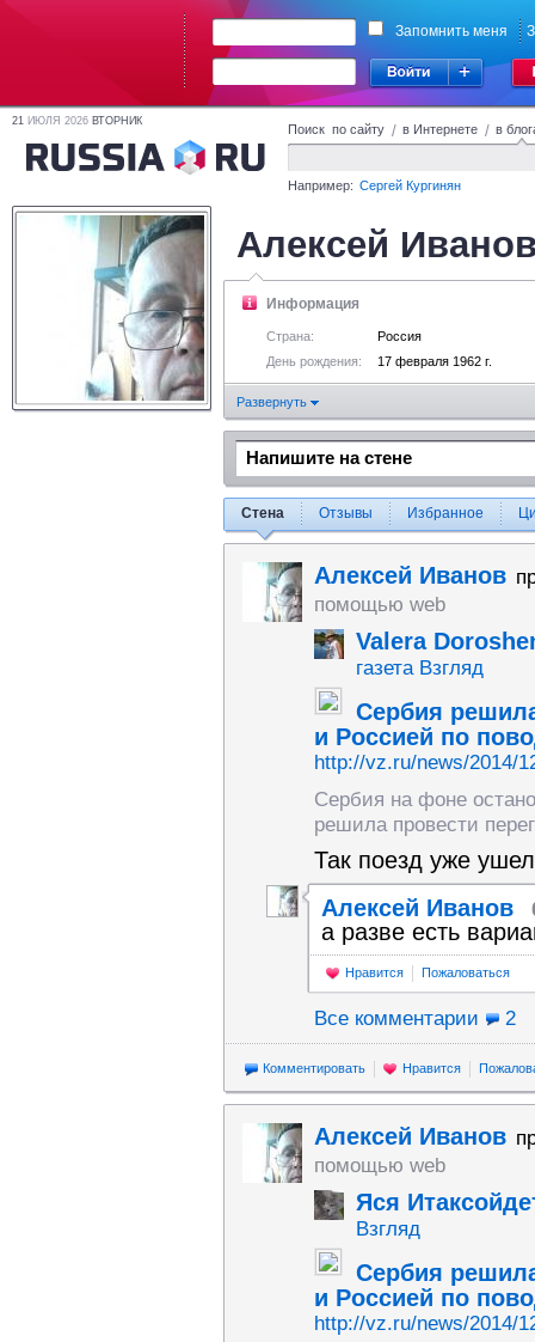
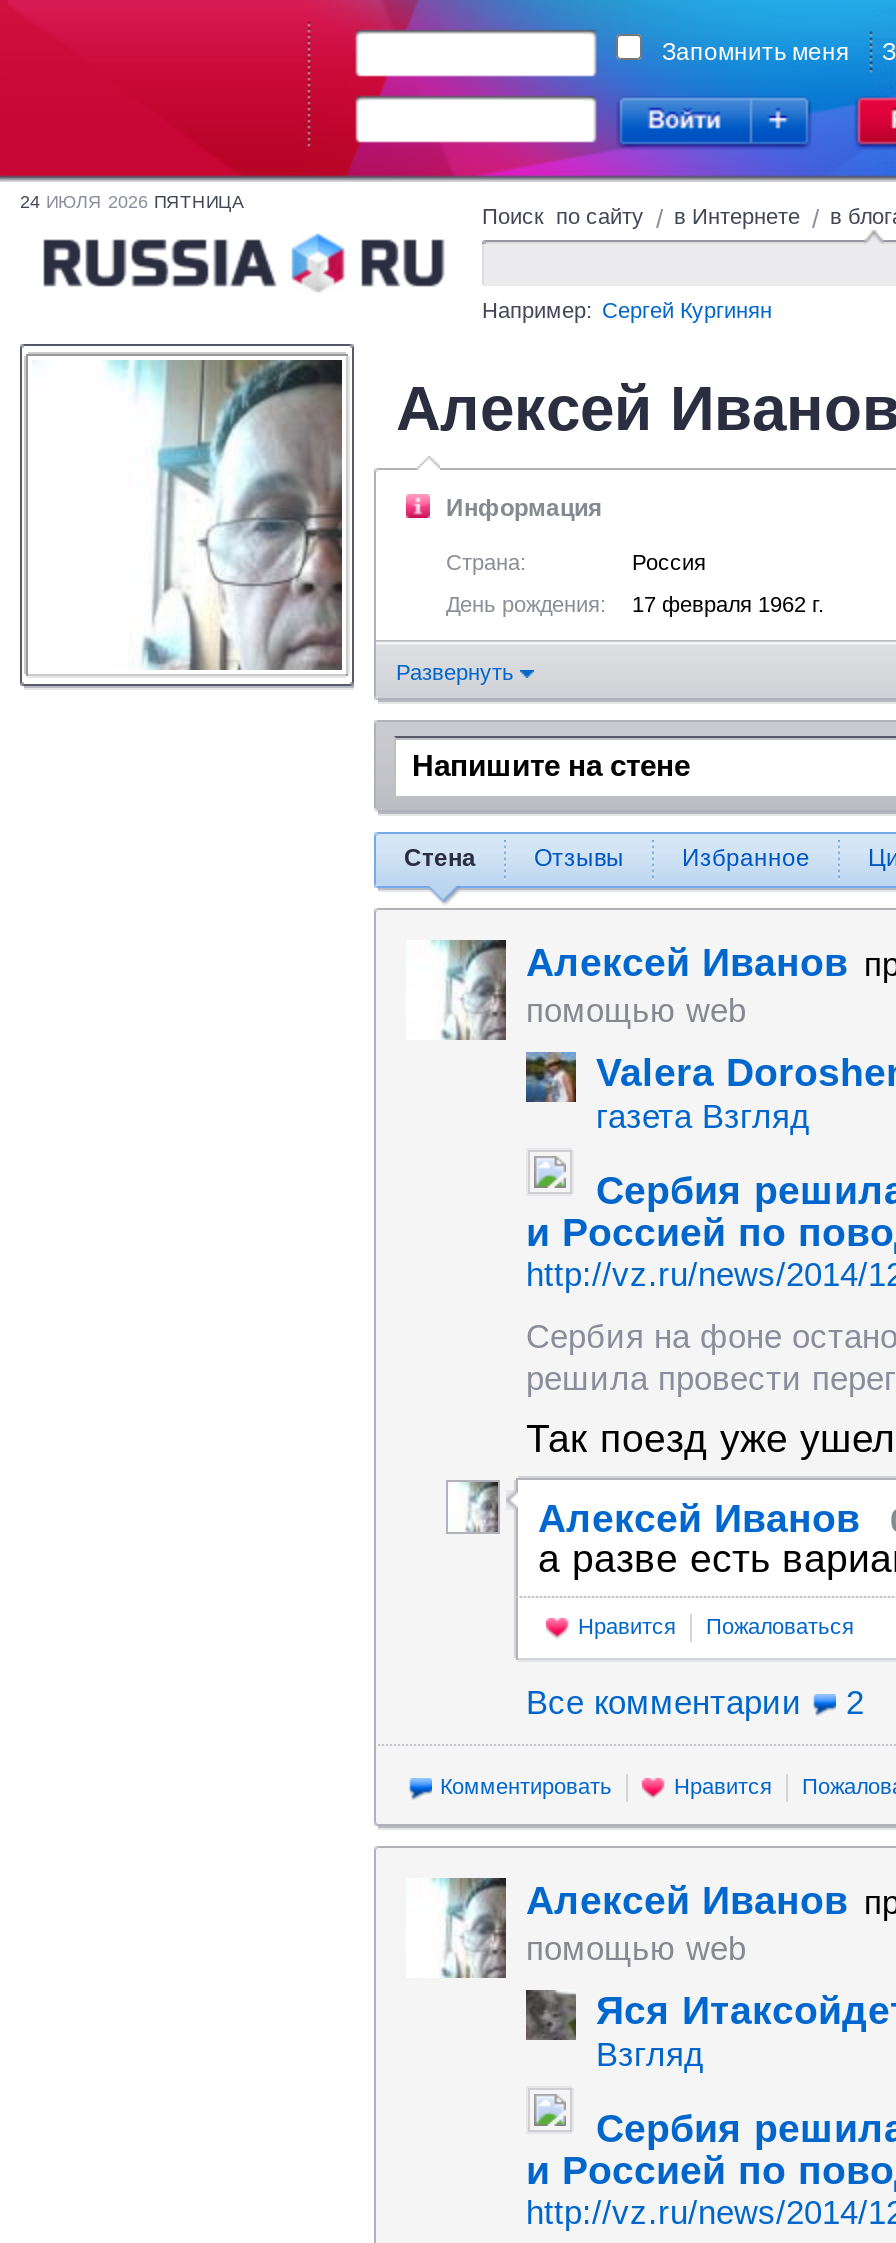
[12,115,142,127] 21 ИЮЛЯ 2026 ВТОРНИК -> [20,192,244,212] 24 ИЮЛЯ 2026 ПЯТНИЦА

